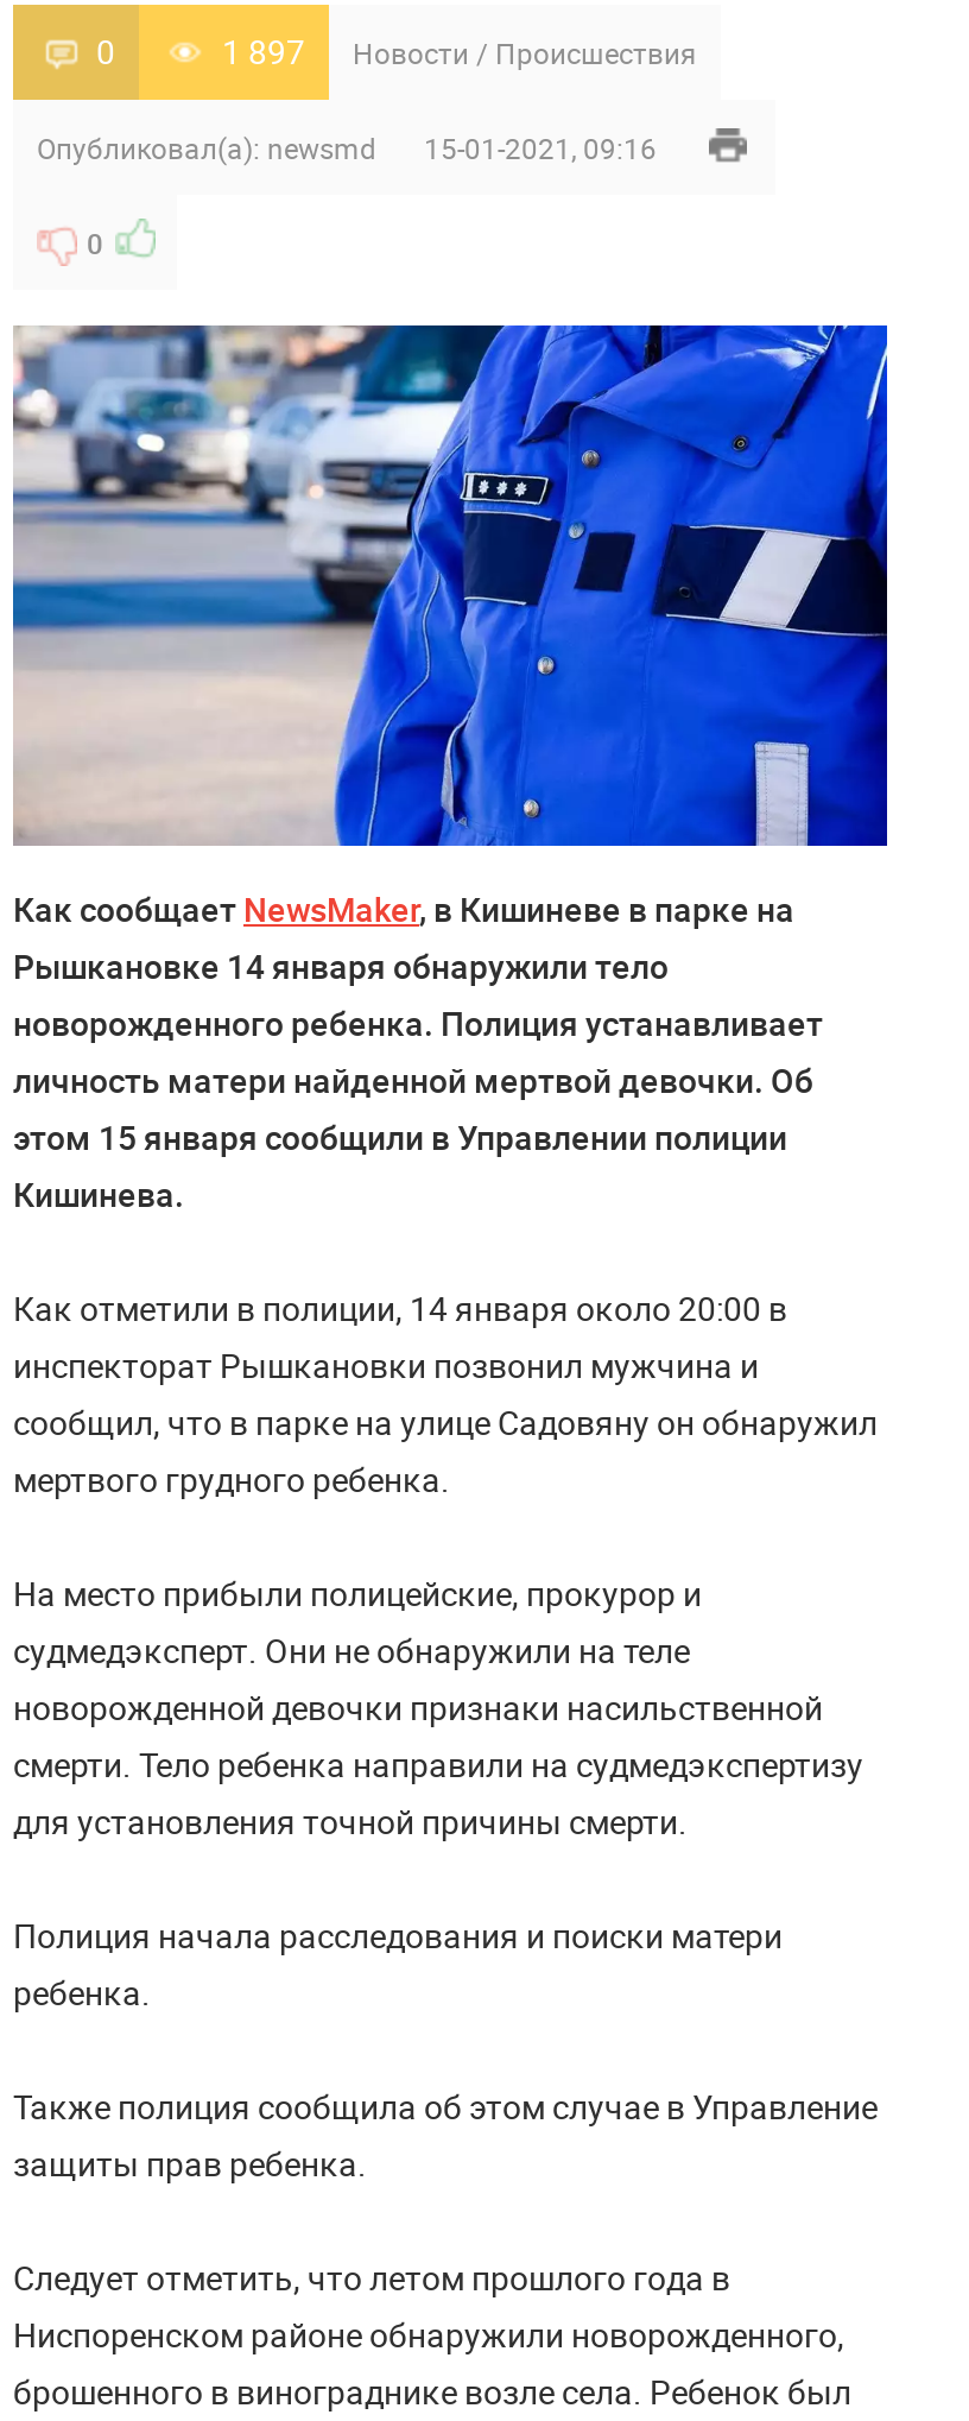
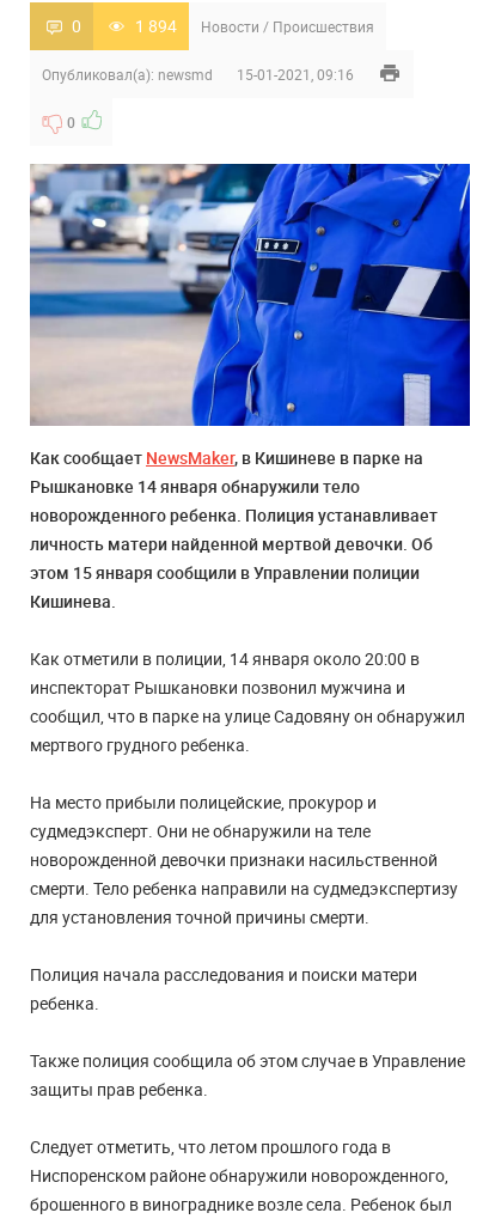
[222,29,697,74] 1 897 Новости / Происшествия -> [135,14,374,37] 1 894 Новости / Происшествия

